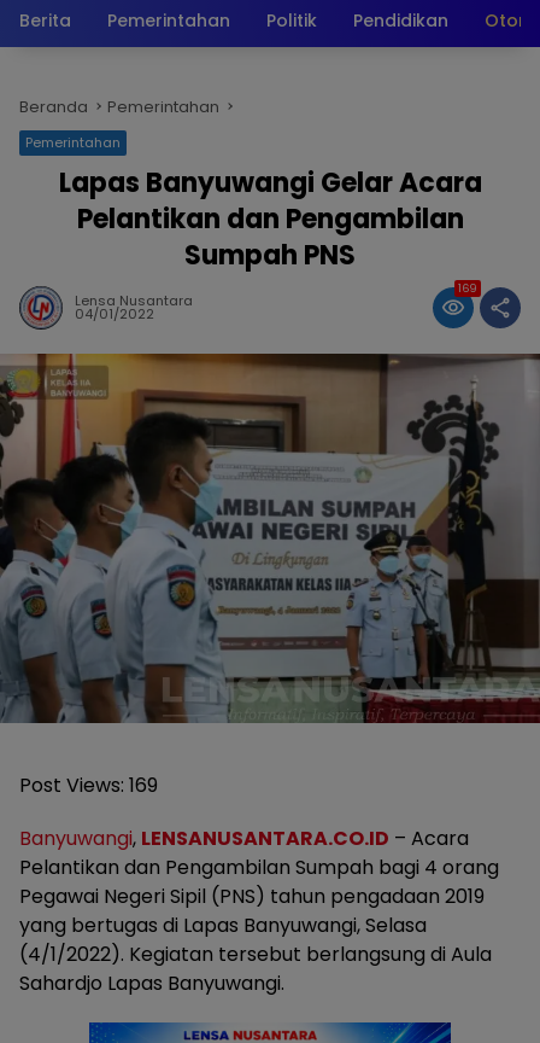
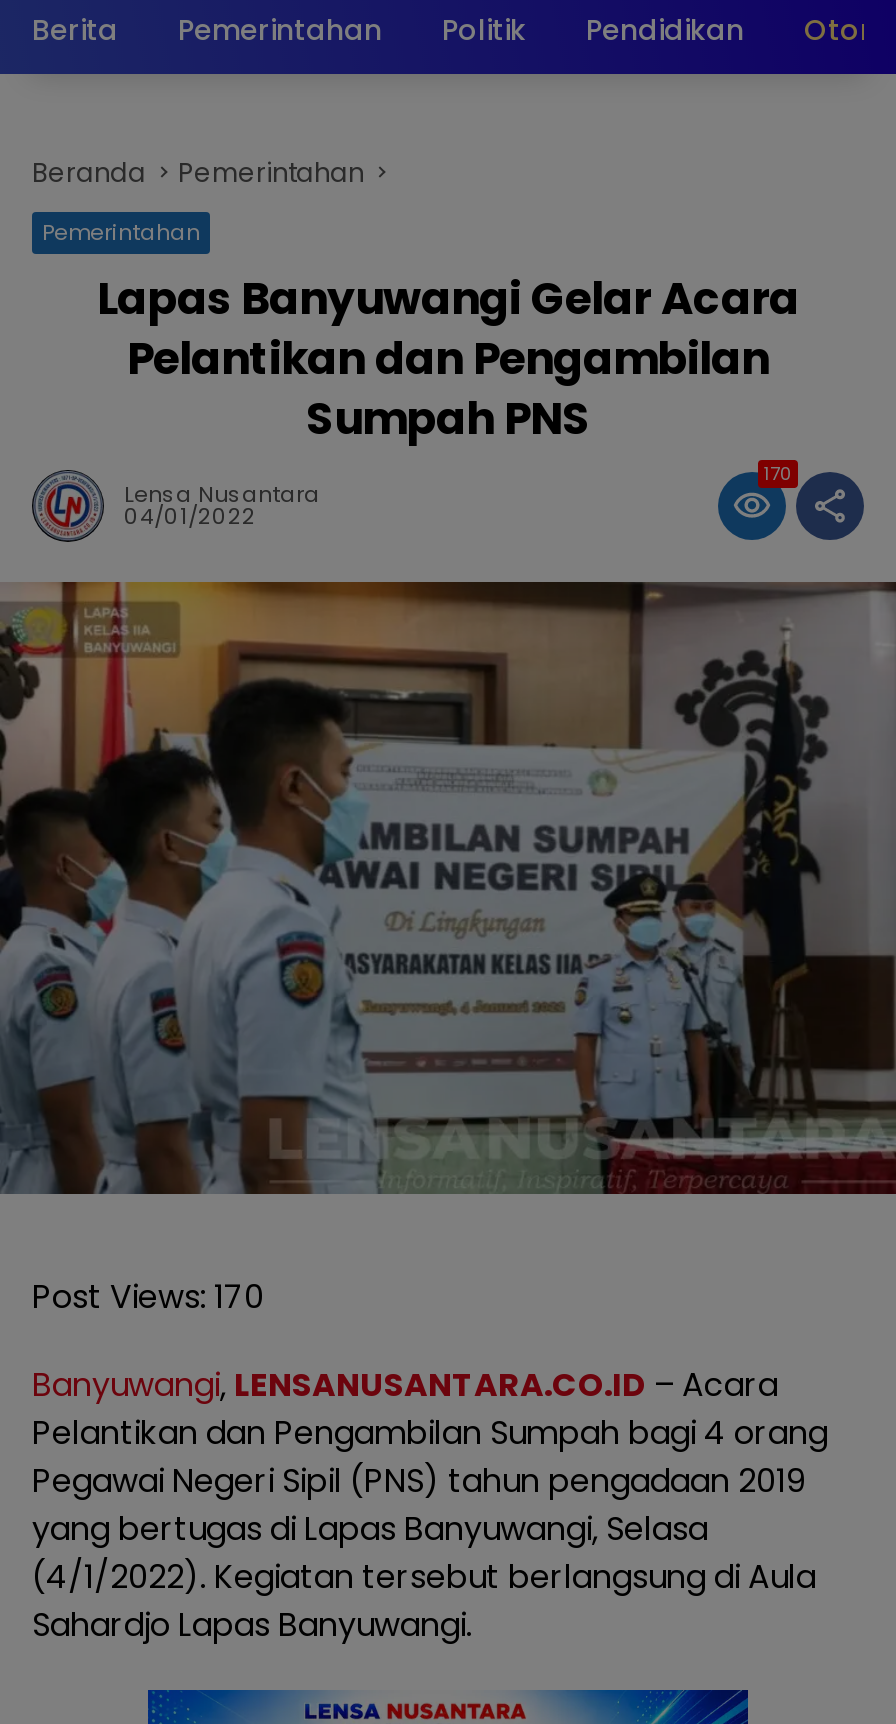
[458,281,477,296] 169 -> [764,462,792,486] 170
[19,772,158,799] Post Views: 169 -> [32,1274,264,1320] Post Views: 170

